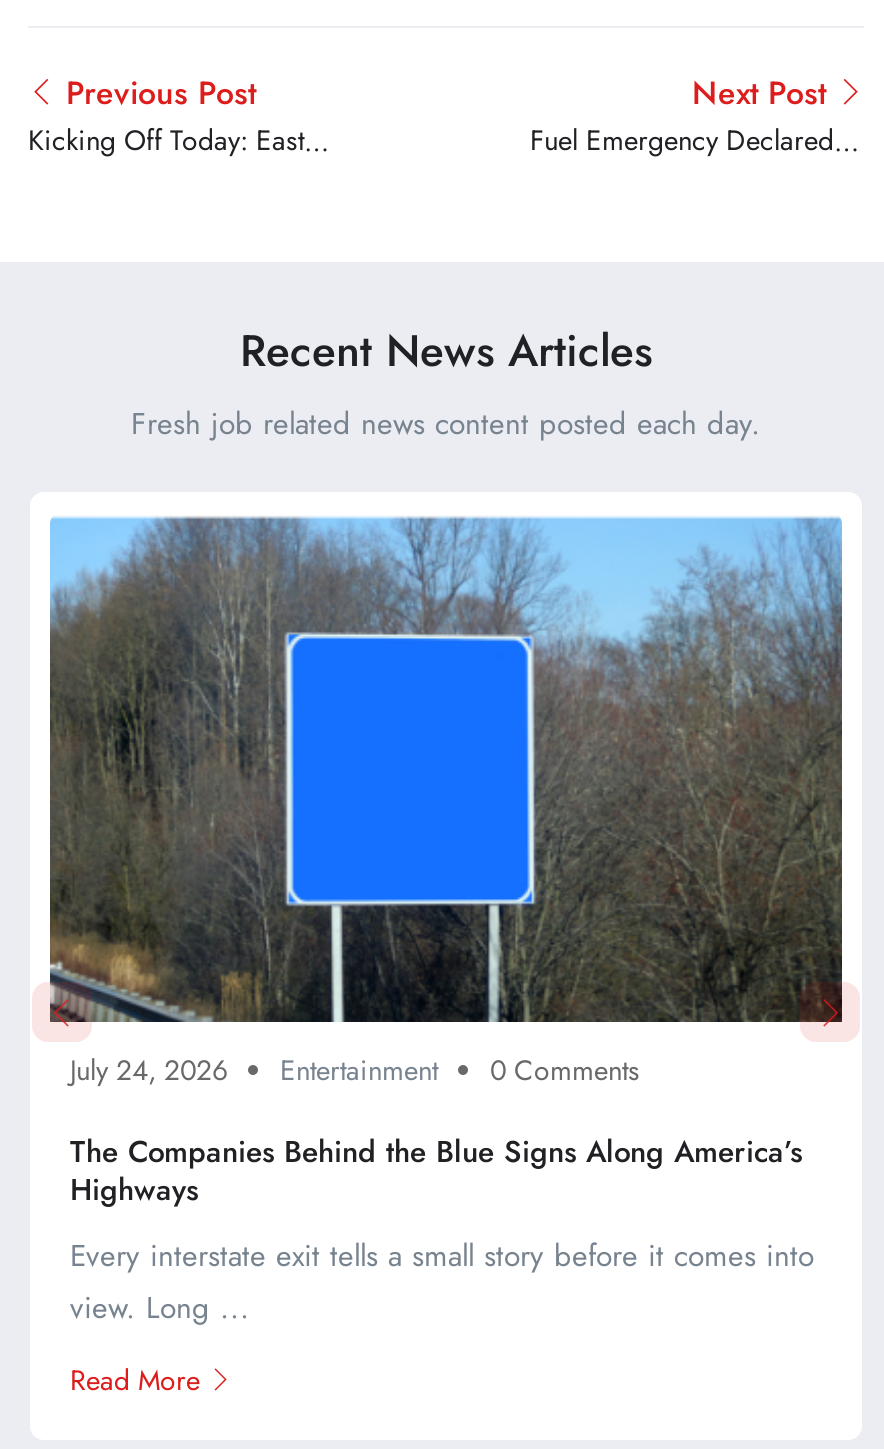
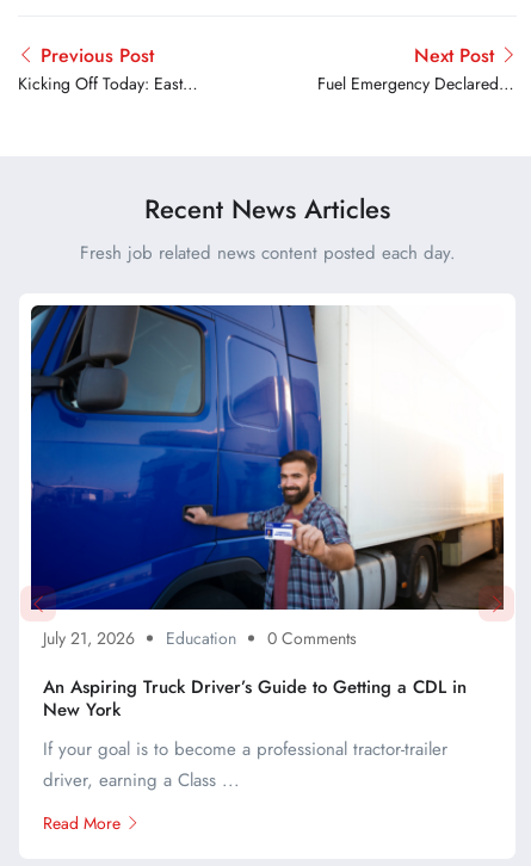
[48,512,844,1090] [image] | July 24, 2026 | Entertainment -> [30,304,504,650] [image] | July 21, 2026 | Education
[70,1130,802,1212] The Companies Behind the Blue Signs Along America’s | Highways -> [43,674,467,723] An Aspiring Truck Driver’s Guide to Getting a CDL in | New York
[70,1234,814,1330] Every interstate exit tells a small story before it comes into | view. Long ... -> [43,736,447,793] If your goal is to become a professional tractor-trailer | driver, earning a Class ...

